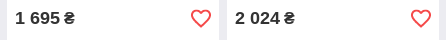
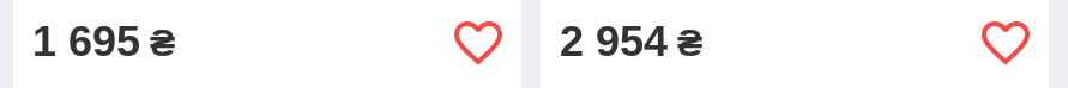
[235,8,295,28] 2 024 ₴ -> [560,18,704,65] 2 954 ₴

